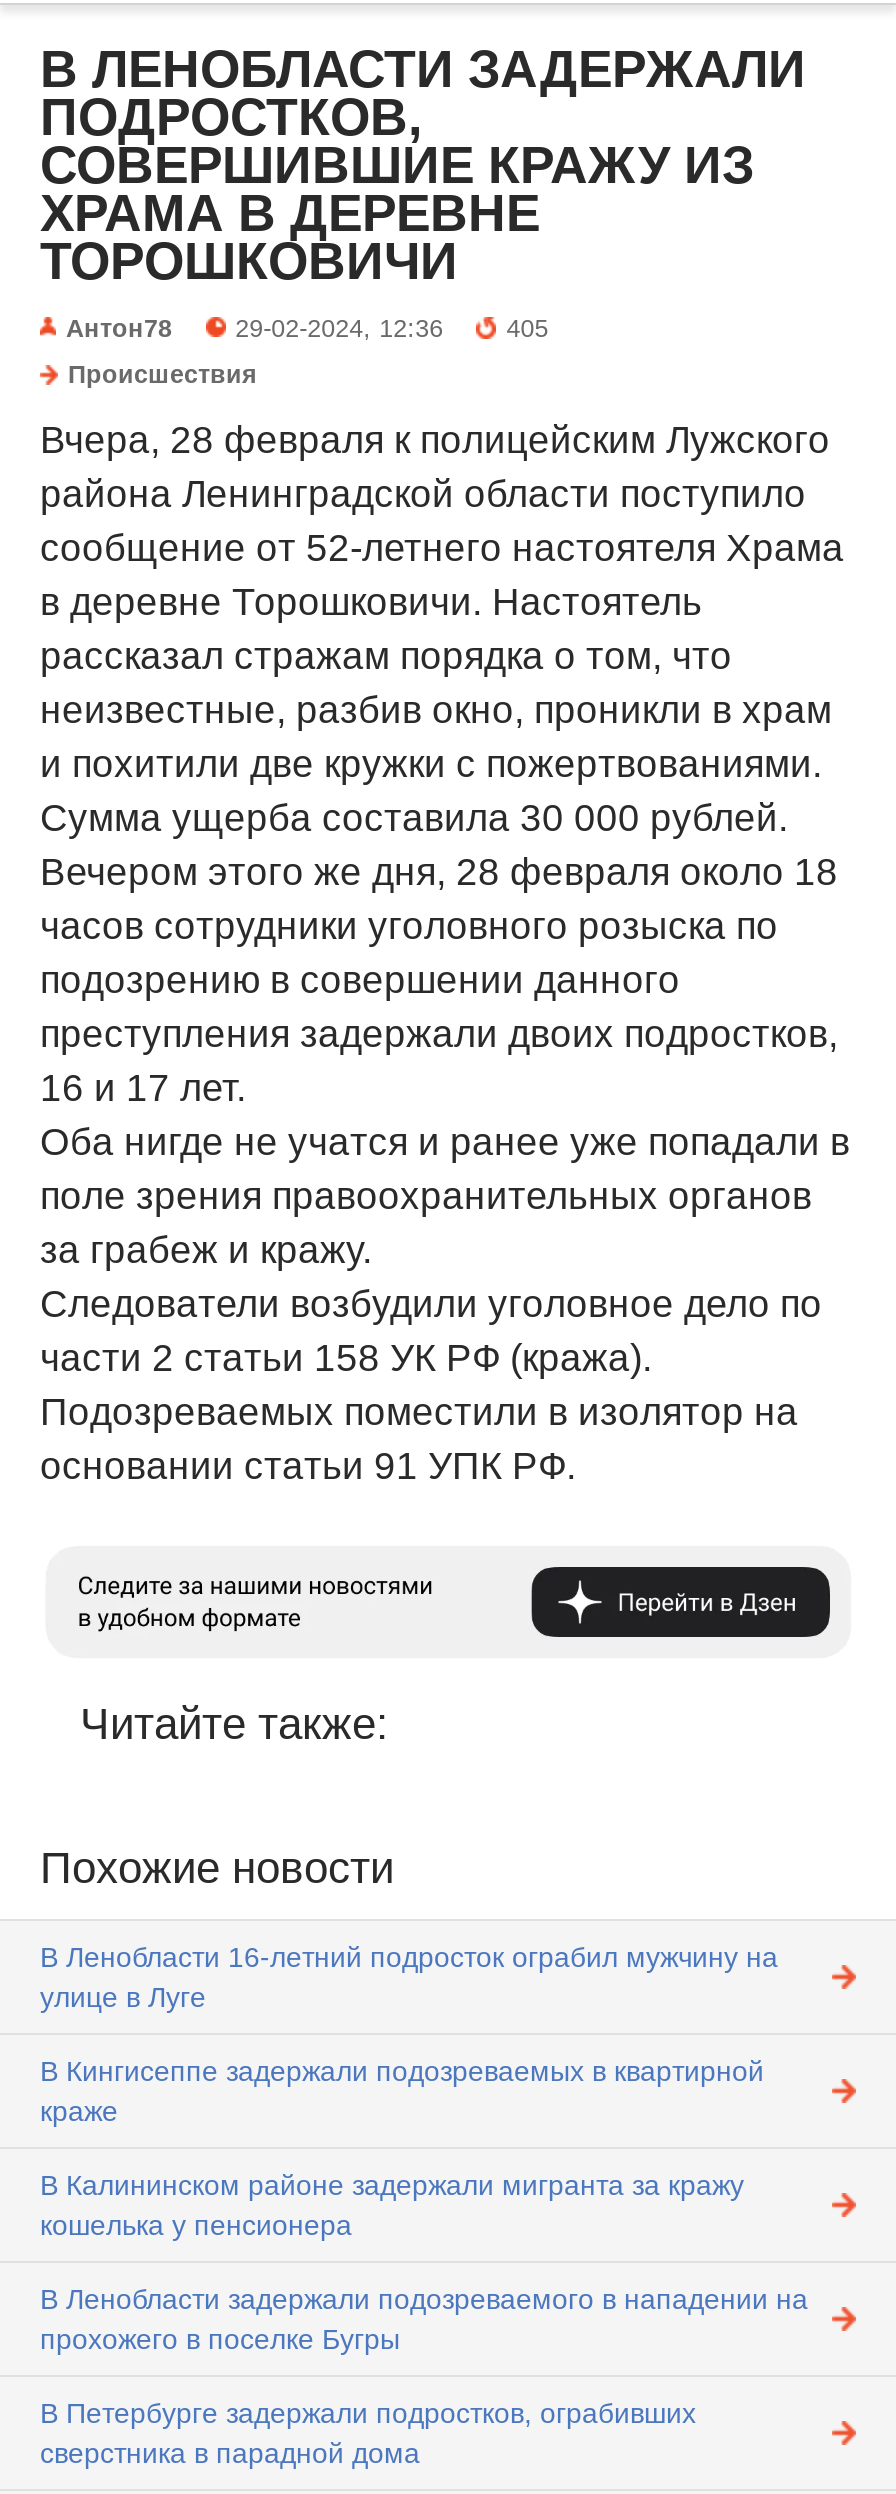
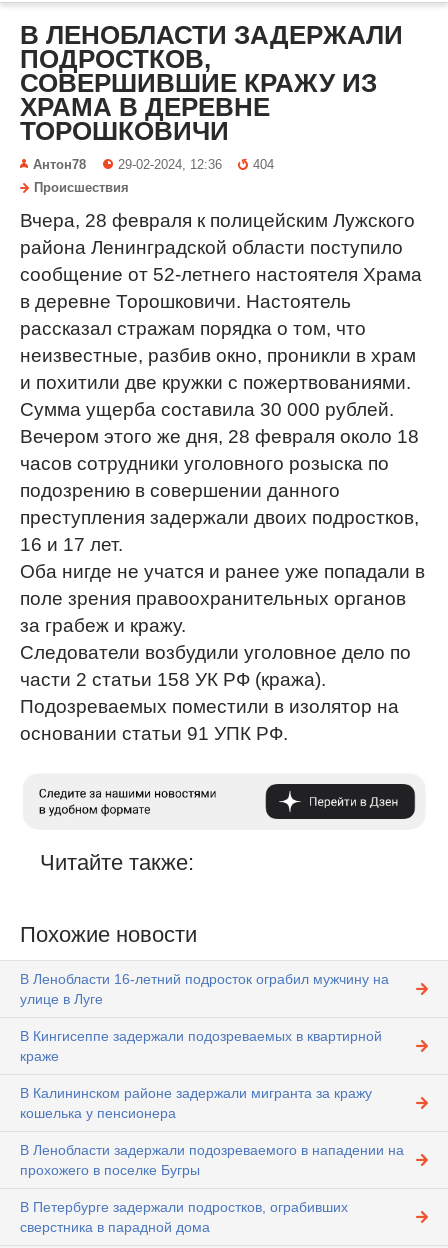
[506,315,548,343] 405 -> [253,158,274,172] 404

